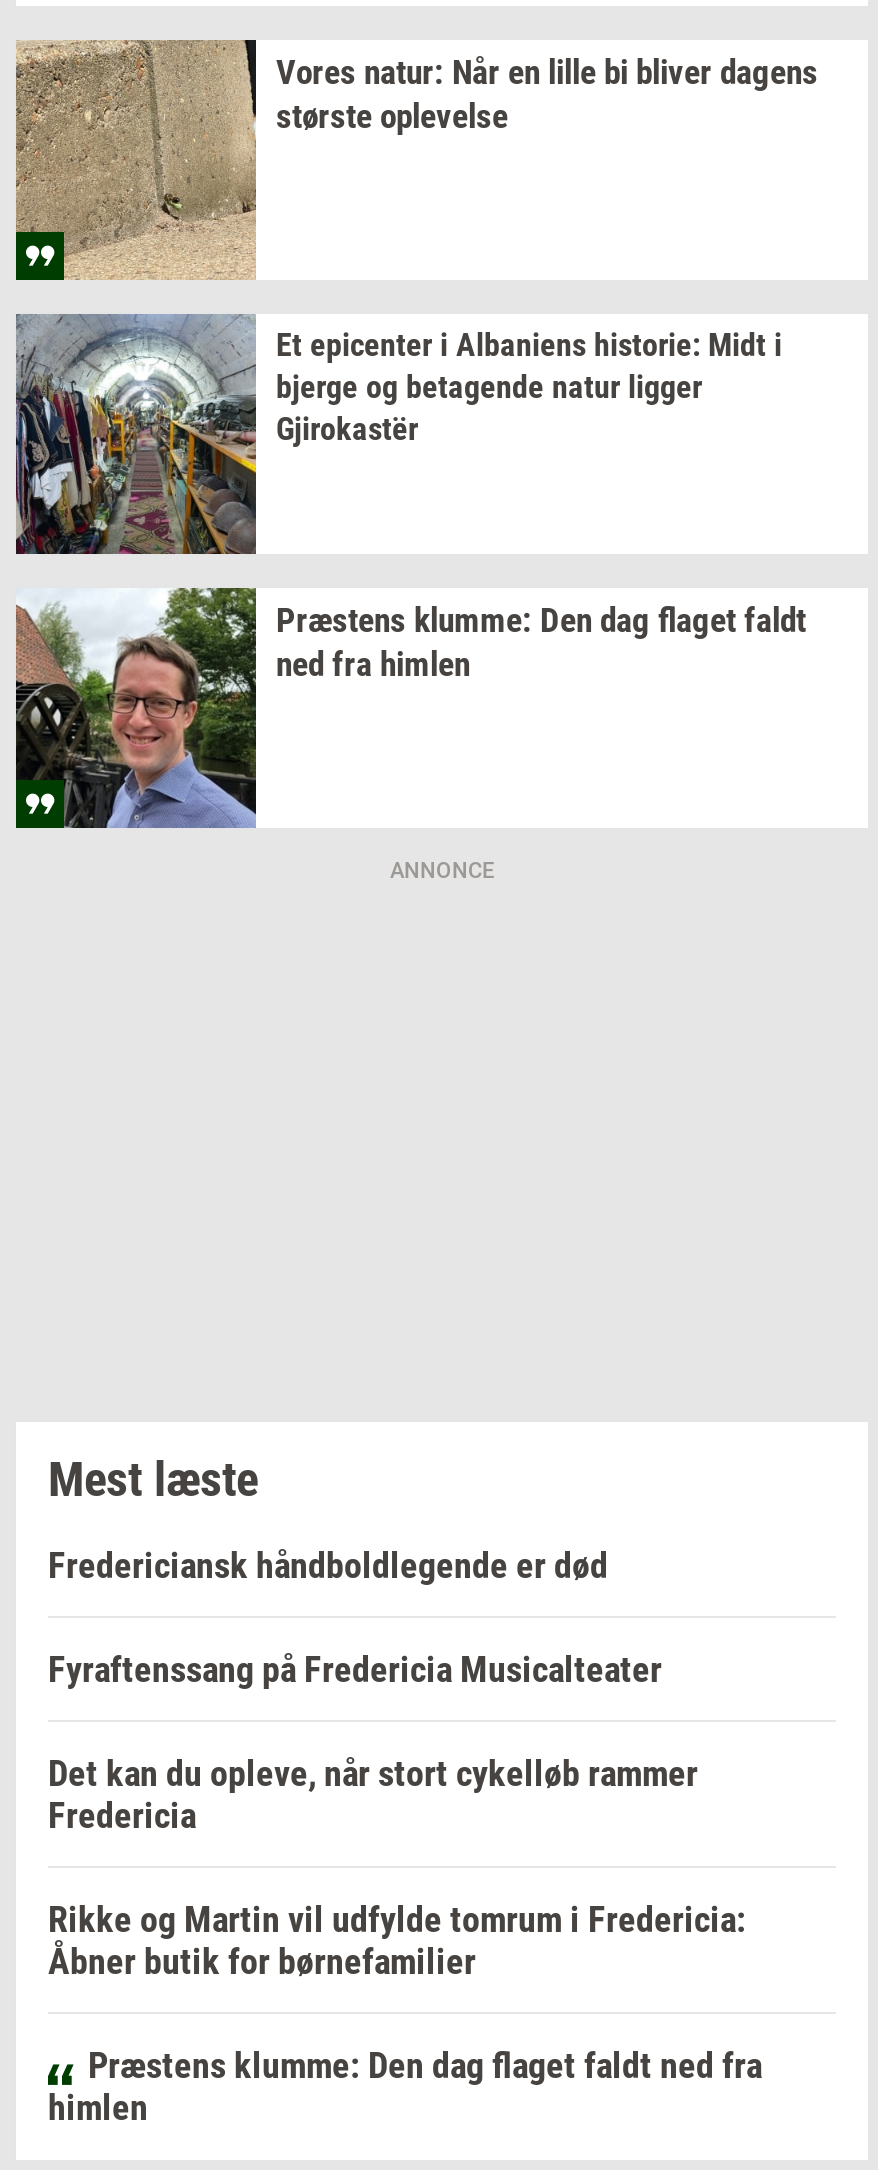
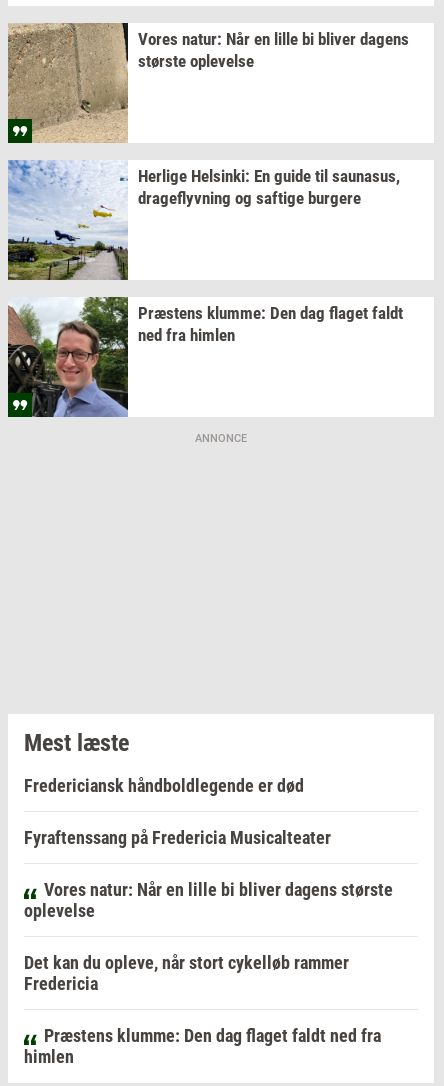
[14,314,782,556] [image] | Et epicenter i Albaniens historie: Midt i | bjerge og betagende natur ligger | Gjirokastër -> [8,160,400,281] [image] | Herlige Helsinki: En guide til saunasus, | drageflyvning og saftige burgere
none -> [24,879,393,921] Vores natur: Når en lille bi bliver dagens største | oplevelse
moved [48,1753,698,1837] -> [24,952,349,994]: Det kan du opleve, når stort cykelløb rammer | Fredericia
[48,1899,746,1983] Rikke og Martin vil udfylde tomrum i Fredericia: | Åbner butik for børnefamilier -> none

